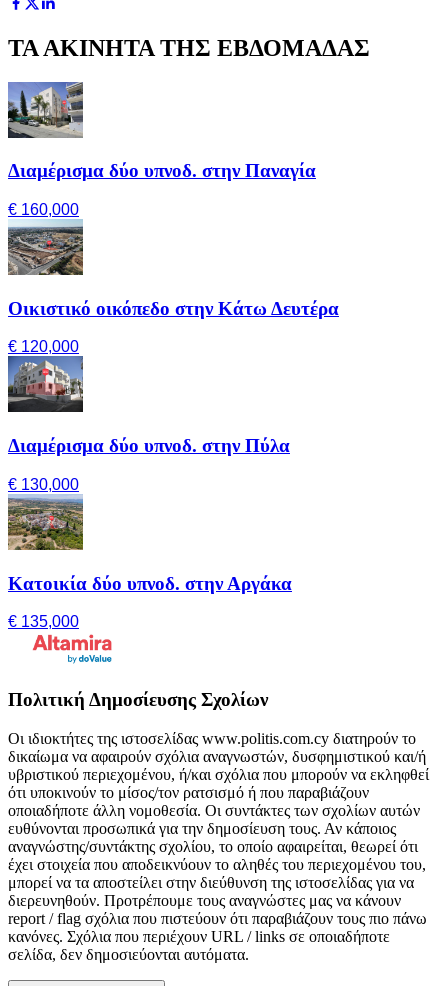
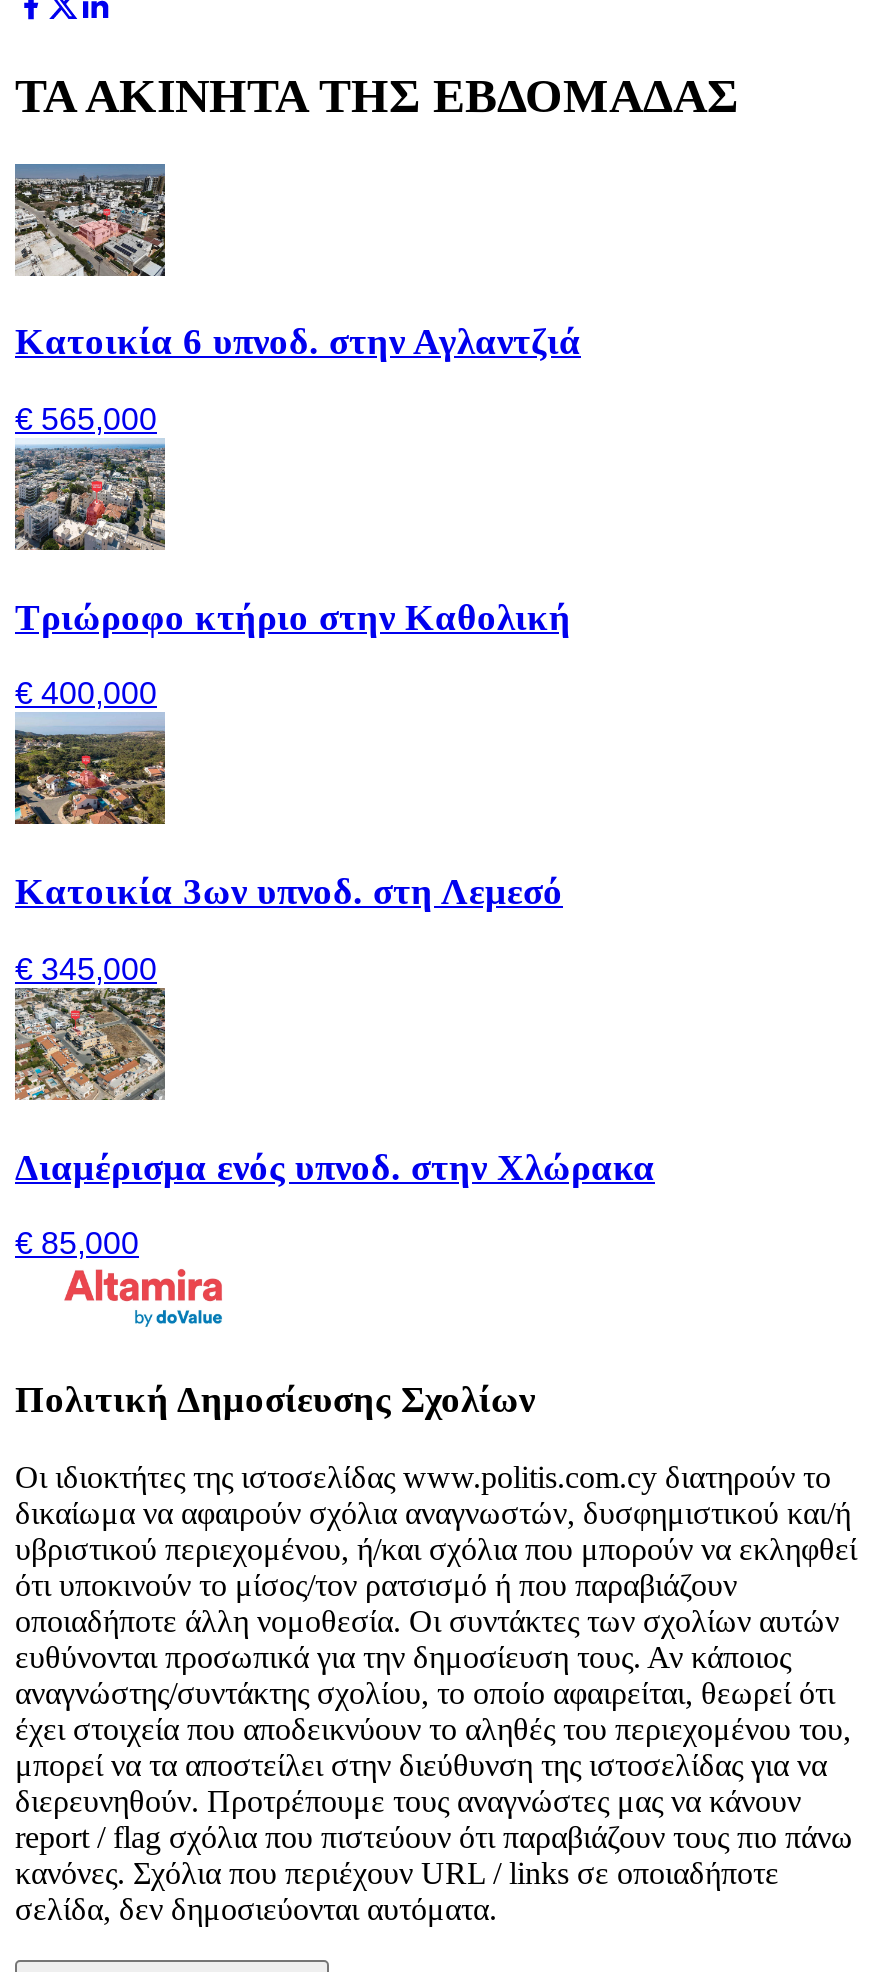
[7,82,316,181] [image] | Διαμέρισμα δύο υπνοδ. στην Παναγία -> [13,164,581,362] [image] | Κατοικία 6 υπνοδ. στην Αγλαντζιά
[8,201,79,218] € 160,000 -> [15,402,157,436] € 565,000
[8,226,339,319] [image] | Οικιστικό οικόπεδο στην Κάτω Δευτέρα -> [13,452,571,637] [image] | Τριώροφο κτήριο στην Καθολική
[8,338,79,355] € 120,000 -> [15,677,157,711] € 400,000
[7,363,290,456] [image] | Διαμέρισμα δύο υπνοδ. στην Πύλα -> [13,726,563,912] [image] | Κατοικία 3ων υπνοδ. στη Λεμεσό
[8,476,79,493] € 130,000 -> [15,952,157,986] € 345,000
[8,500,292,594] [image] | Κατοικία δύο υπνοδ. στην Αργάκα -> [15,1000,655,1187] [image] | Διαμέρισμα ενός υπνοδ. στην Χλώρακα
[8,613,79,630] € 135,000 -> [15,1227,139,1261] € 85,000

